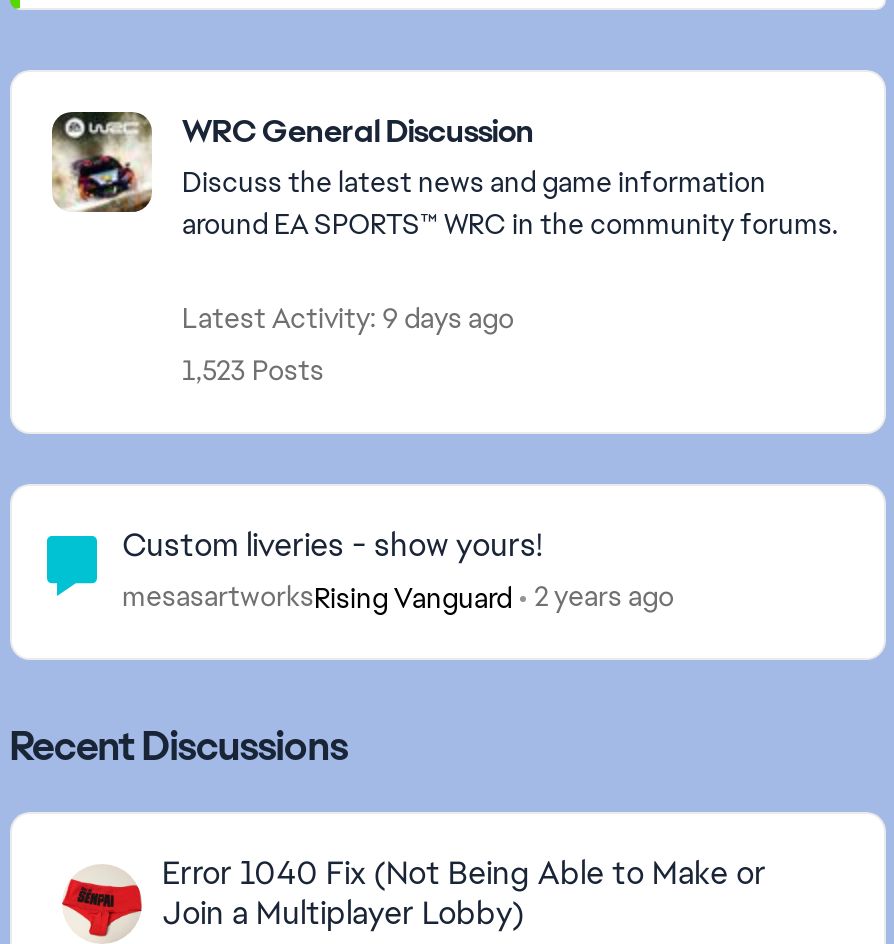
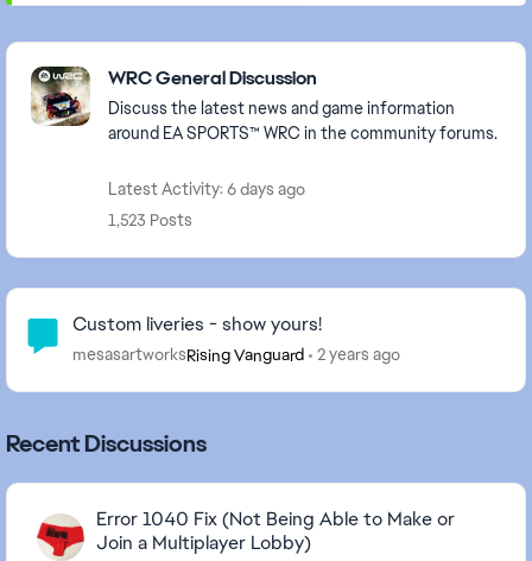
[182,301,514,337] Latest Activity: 9 days ago -> [108,179,305,200] Latest Activity: 6 days ago

